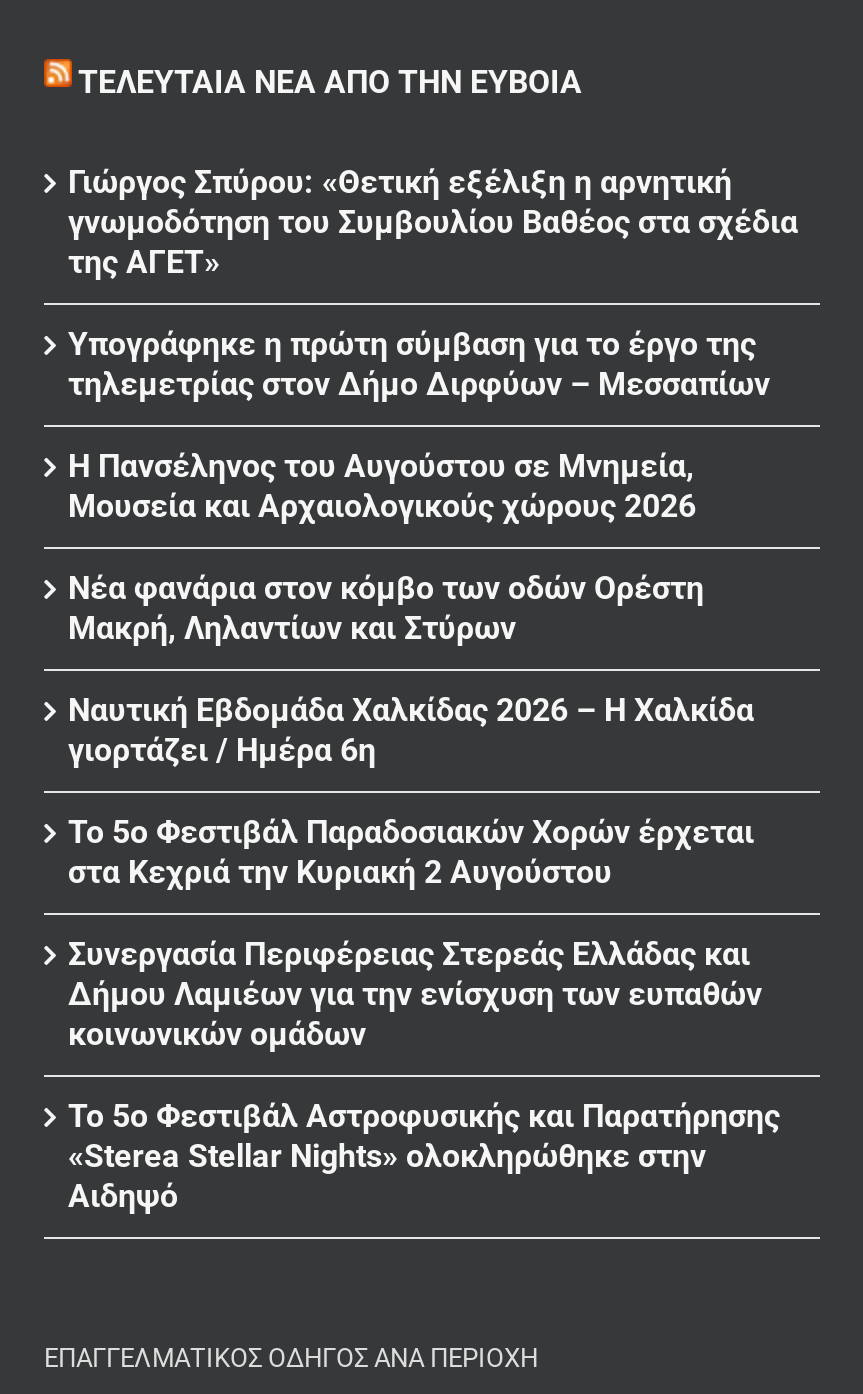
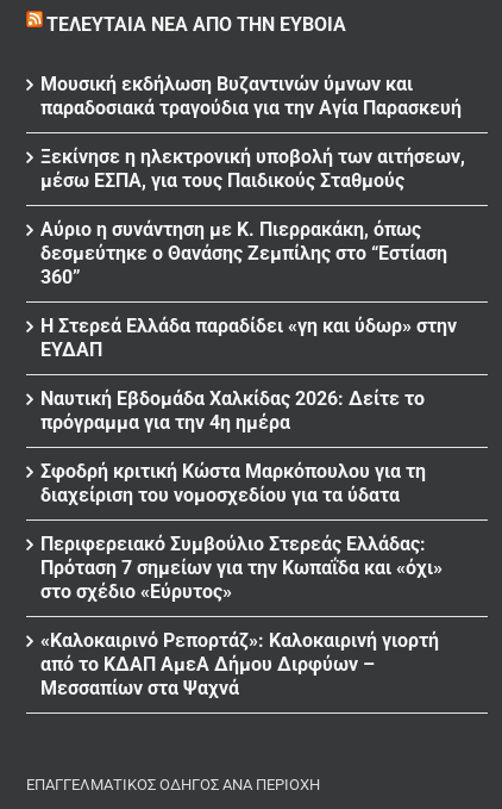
[68,163,798,281] Γιώργος Σπύρου: «Θετική εξέλιξη η αρνητική | γνωμοδότηση του Συμβουλίου Βαθέος στα σχέδια | της ΑΓΕΤ» -> [40,72,462,119] Μουσική εκδήλωση Βυζαντινών ύμνων και | παραδοσιακά τραγούδια για την Αγία Παρασκευή
[68,325,770,403] Υπογράφηκε η πρώτη σύμβαση για το έργο της | τηλεμετρίας στον Δήμο Διρφύων – Μεσσαπίων -> [40,145,465,192] Ξεκίνησε η ηλεκτρονική υποβολή των αιτήσεων, | μέσω ΕΣΠΑ, για τους Παιδικούς Σταθμούς
[68,447,696,525] Η Πανσέληνος του Αυγούστου σε Μνημεία, | Μουσεία και Αρχαιολογικούς χώρους 2026 -> [40,218,447,288] Αύριο η συνάντηση με Κ. Πιερρακάκη, όπως | δεσμεύτηκε ο Θανάσης Ζεμπίλης στο “Εστίαση | 360”
[68,569,704,647] Νέα φανάρια στον κόμβο των οδών Ορέστη | Μακρή, Ληλαντίων και Στύρων -> [40,314,457,361] Η Στερεά Ελλάδα παραδίδει «γη και ύδωρ» στην | ΕΥΔΑΠ
[68,691,754,769] Ναυτική Εβδομάδα Χαλκίδας 2026 – Η Χαλκίδα | γιορτάζει / Ημέρα 6η -> [40,387,425,433] Ναυτική Εβδομάδα Χαλκίδας 2026: Δείτε το | πρόγραμμα για την 4η ημέρα
[68,813,754,891] Το 5ο Φεστιβάλ Παραδοσιακών Χορών έρχεται | στα Κεχριά την Κυριακή 2 Αυγούστου -> [40,460,426,506] Σφοδρή κριτική Κώστα Μαρκόπουλου για τη | διαχείριση του νομοσχεδίου για τα ύδατα
[68,935,762,1053] Συνεργασία Περιφέρειας Στερεάς Ελλάδας και | Δήμου Λαμιέων για την ενίσχυση των ευπαθών | κοινωνικών ομάδων -> [40,532,443,603] Περιφερειακό Συμβούλιο Στερεάς Ελλάδας: | Πρόταση 7 σημείων για την Κωπαΐδα και «όχι» | στο σχέδιο «Εύρυτος»
[68,1097,780,1215] Το 5ο Φεστιβάλ Αστροφυσικής και Παρατήρησης | «Sterea Stellar Nights» ολοκληρώθηκε στην | Αιδηψό -> [40,629,439,699] «Καλοκαιρινό Ρεπορτάζ»: Καλοκαιρινή γιορτή | από το ΚΔΑΠ ΑμεΑ Δήμου Διρφύων – | Μεσσαπίων στα Ψαχνά

